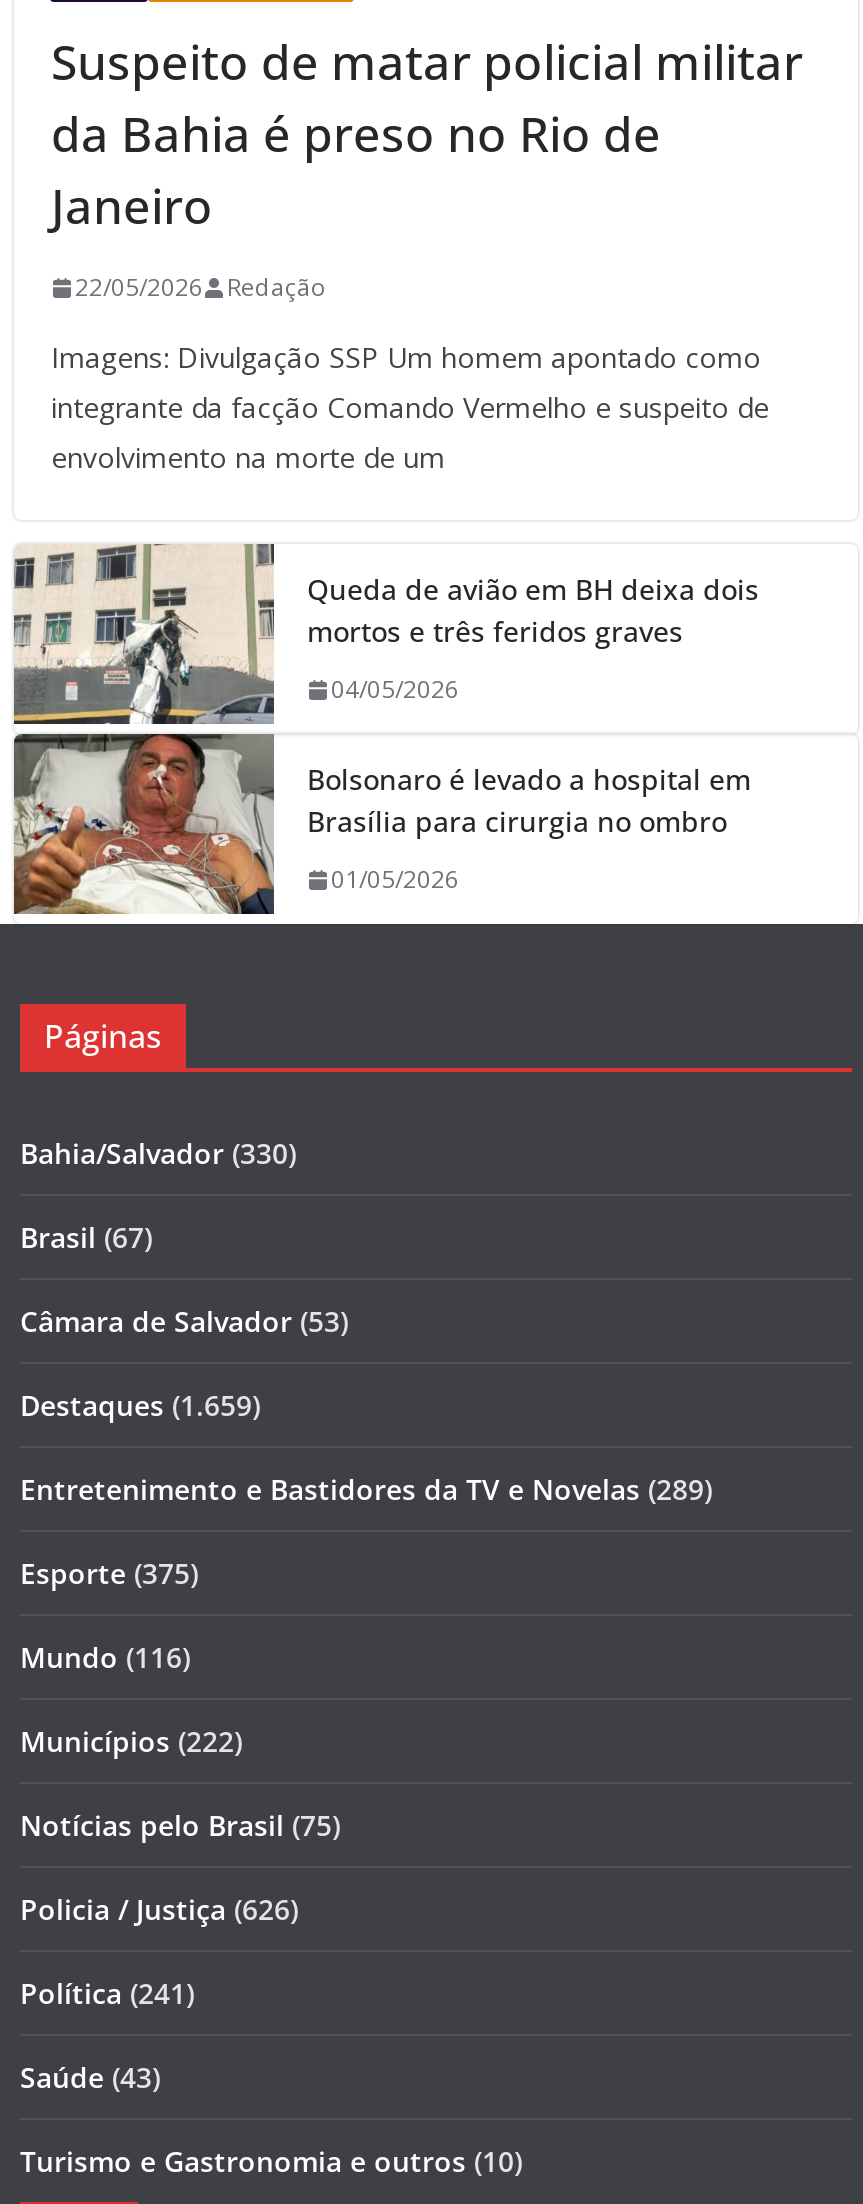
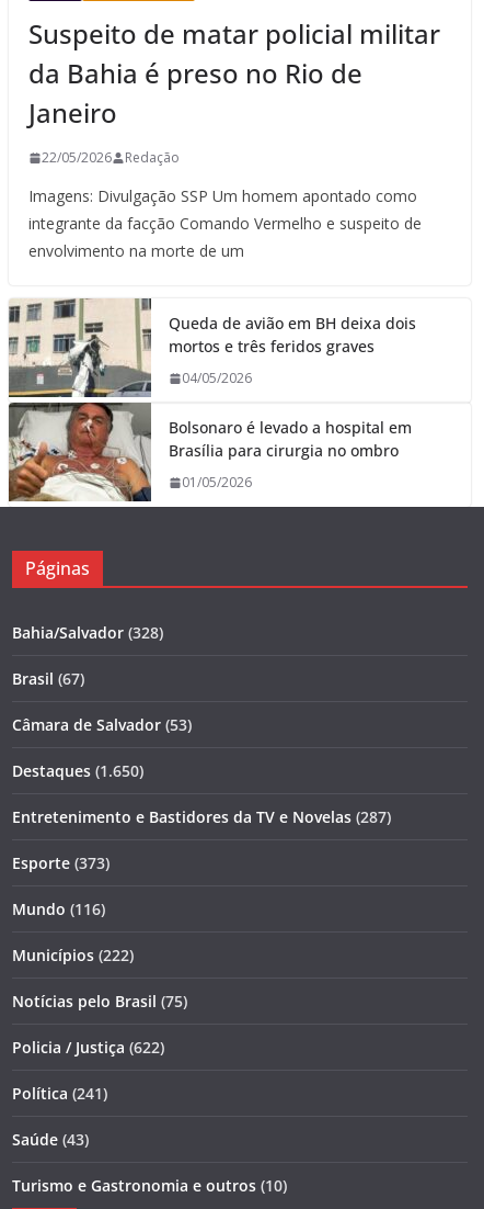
[20,1134,296,1172] Bahia/Salvador (330) -> [12,622,163,643] Bahia/Salvador (328)
[20,1386,260,1424] Destaques (1.659) -> [12,760,143,781] Destaques (1.650)
[20,1470,712,1508] Entretenimento e Bastidores da TV e Novelas (289) -> [12,806,391,827] Entretenimento e Bastidores da TV e Novelas (287)
[20,1554,198,1592] Esporte (375) -> [12,852,110,873] Esporte (373)
[20,1890,298,1928] Policia / Justiça (626) -> [12,1037,164,1058] Policia / Justiça (622)

